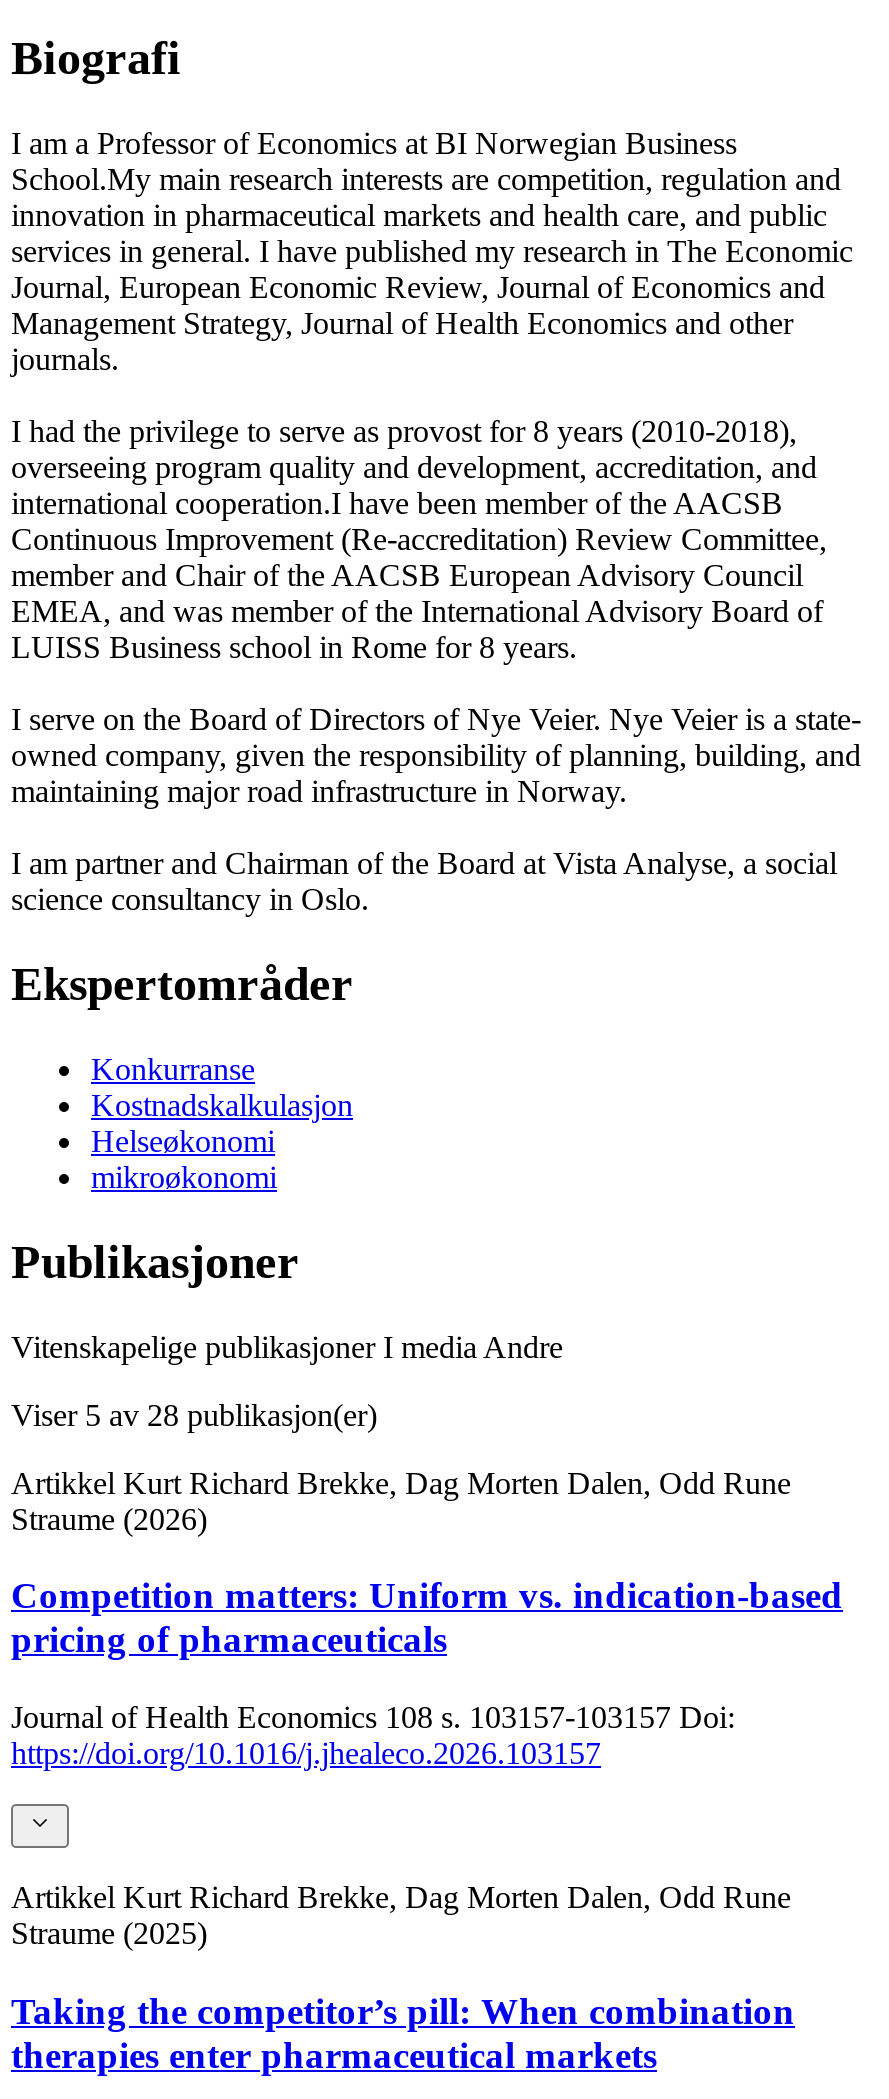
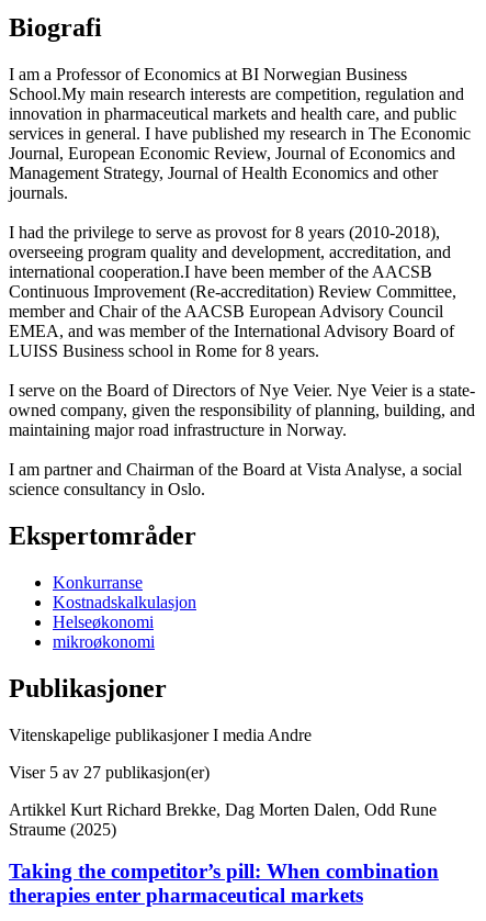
[11,1397,843,1770] Viser 5 av 28 publikasjon(er) | Artikkel Kurt Richard Brekke, Dag Morten Dalen, Odd Rune | Straume (2026) | Competition matters: Uniform vs. indication-based | pricing of pharmaceuticals | Journal of Health Economics 108 s. 103157-103157 Doi: | https://doi.org/10.1016/j.jhealeco.2026.103157 -> [9,762,210,781] Viser 5 av 27 publikasjon(er)

